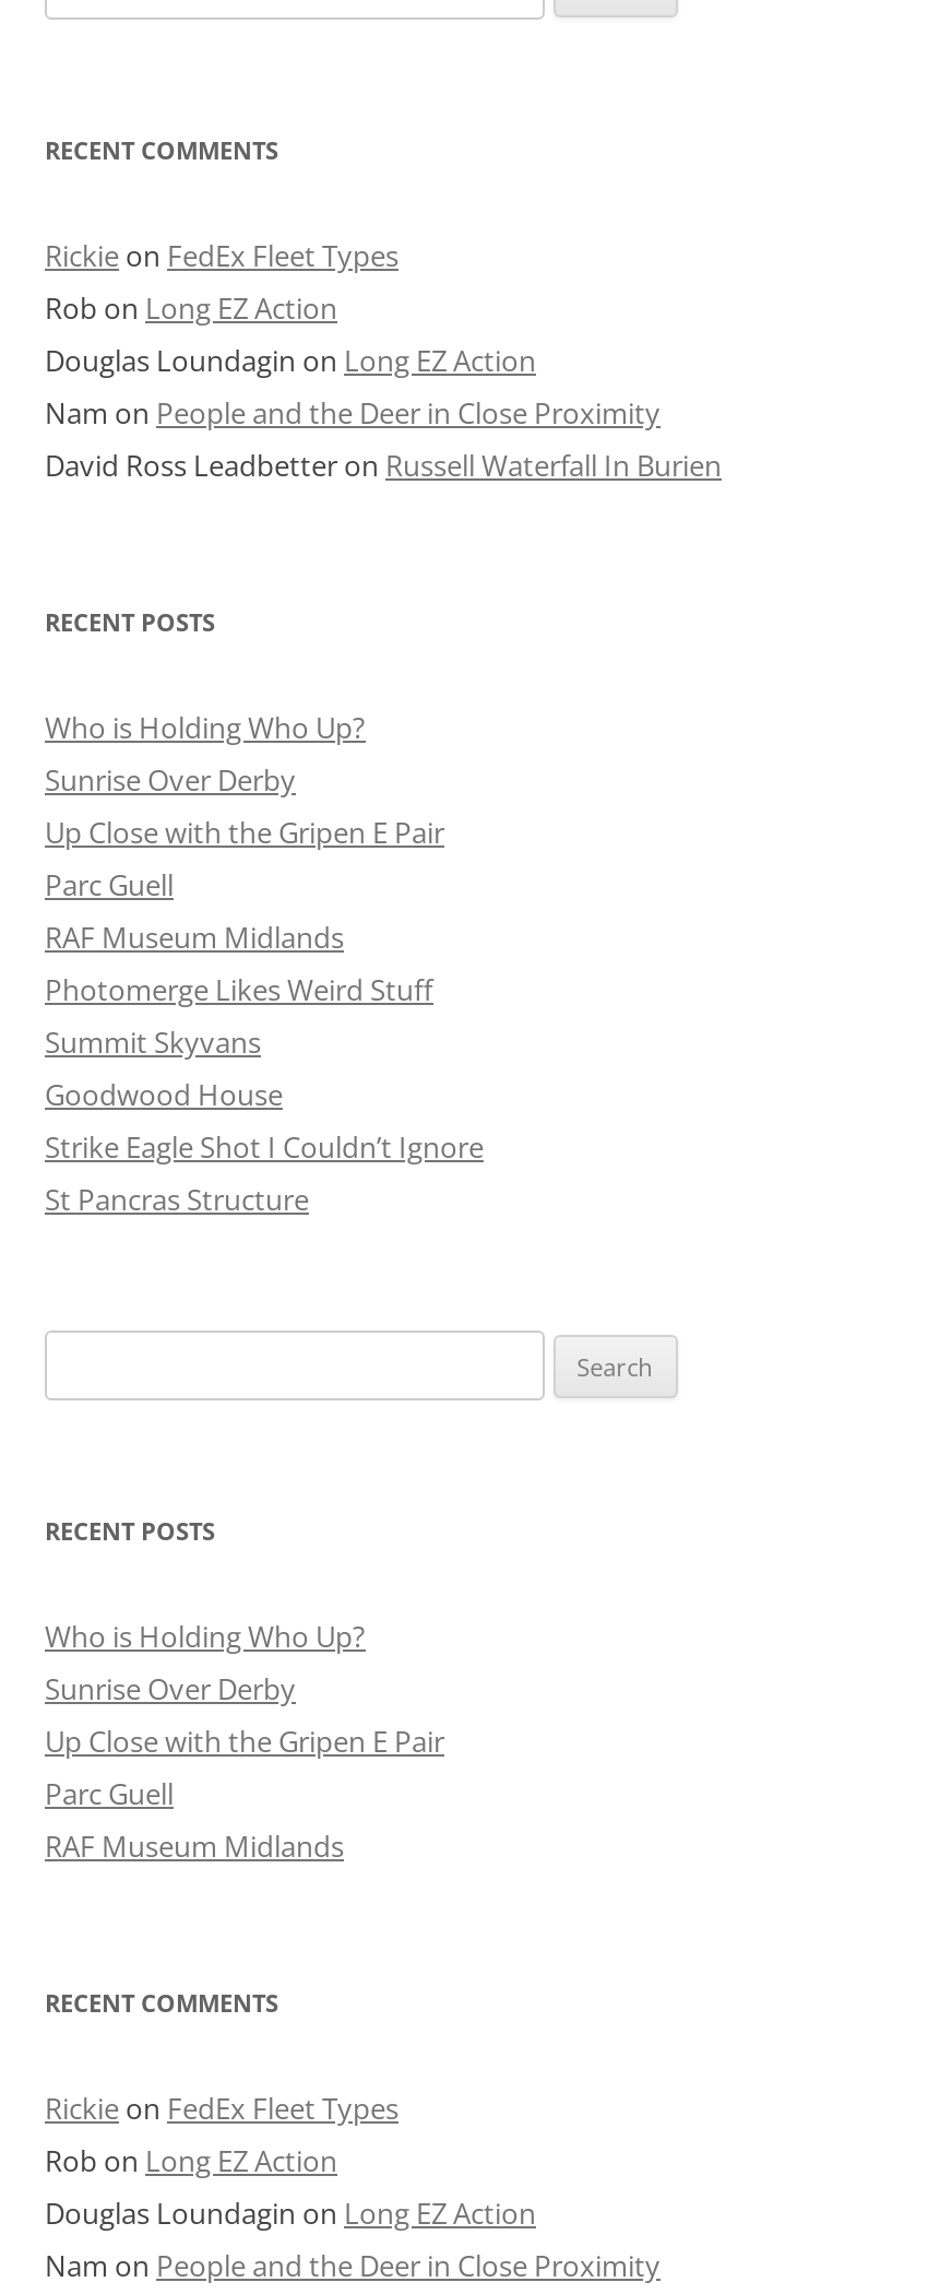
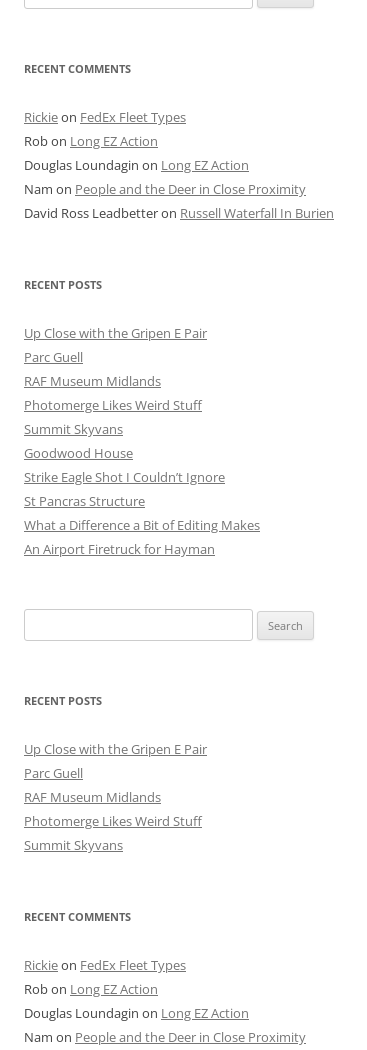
[45,709,366,800] Who is Holding Who Up? | Sunrise Over Derby -> none
moved [45,814,484,1220] -> [24,324,225,510]: Up Close with the Gripen E Pair | Parc Guell | RAF Museum Midlands | Photomerge Likes Weird Stuff | Summit Skyvans | Goodwood House | Strike Eagle Shot I Couldn’t Ignore | St Pancras Structure
none -> [24,516,260,558] What a Difference a Bit of Editing Makes | An Airport Firetruck for Hayman
[45,1618,366,1709] Who is Holding Who Up? | Sunrise Over Derby -> none
moved [45,1722,444,1867] -> [24,740,207,806]: Up Close with the Gripen E Pair | Parc Guell | RAF Museum Midlands
none -> [24,812,202,854] Photomerge Likes Weird Stuff | Summit Skyvans

